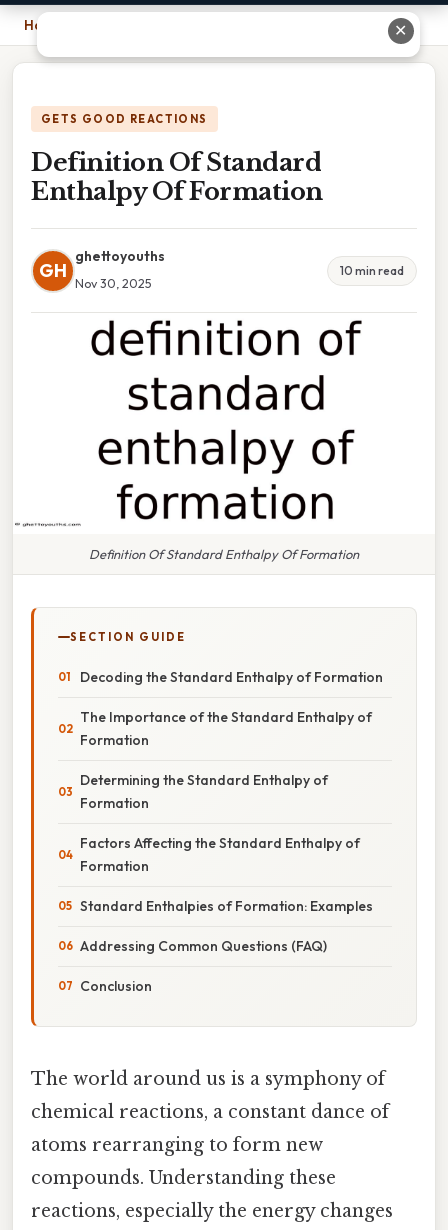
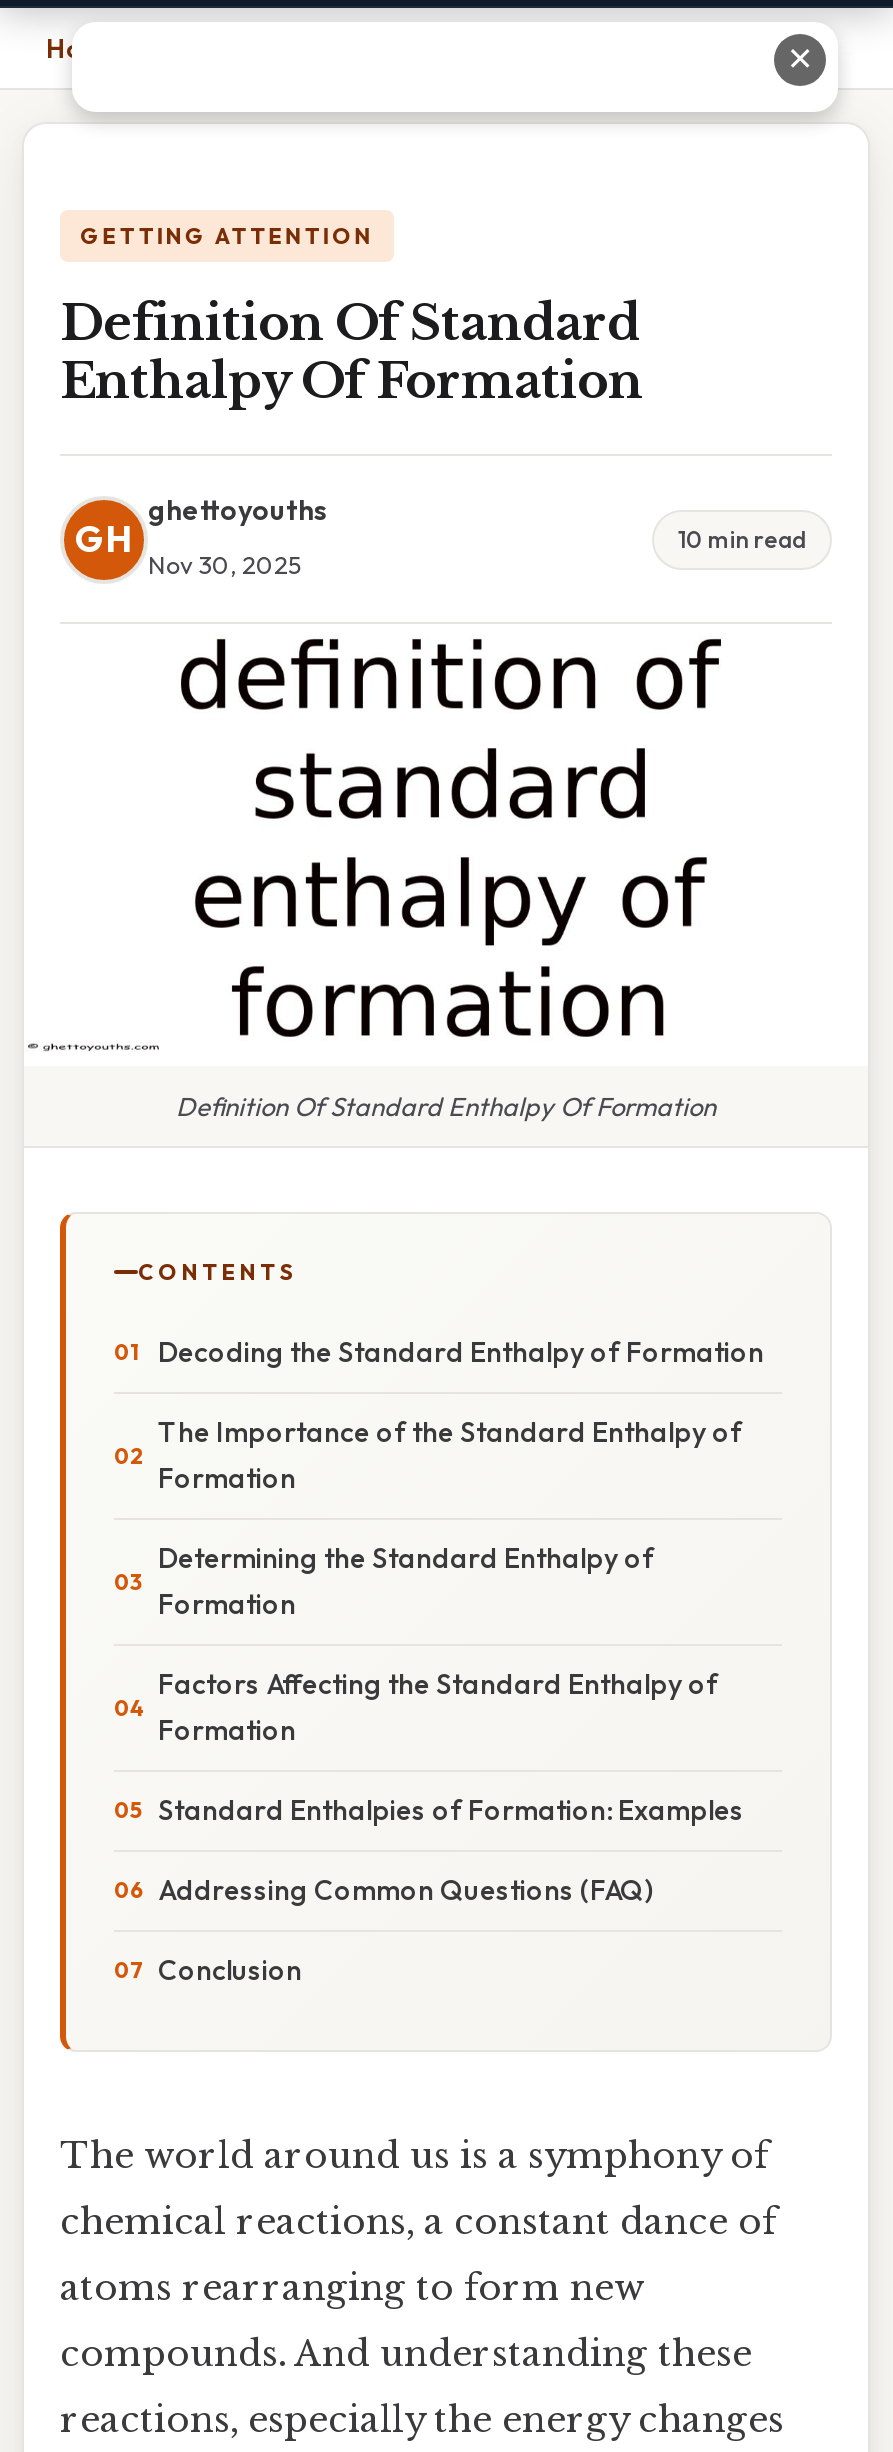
[41,112,208,126] GETS GOOD REACTIONS -> [80,222,374,250] GETTING ATTENTION
[70,630,186,644] SECTION GUIDE -> [138,1258,298,1286] CONTENTS
[31,1167,336,1189] compounds. Understanding these -> [60,2332,752,2376] compounds. And understanding these

